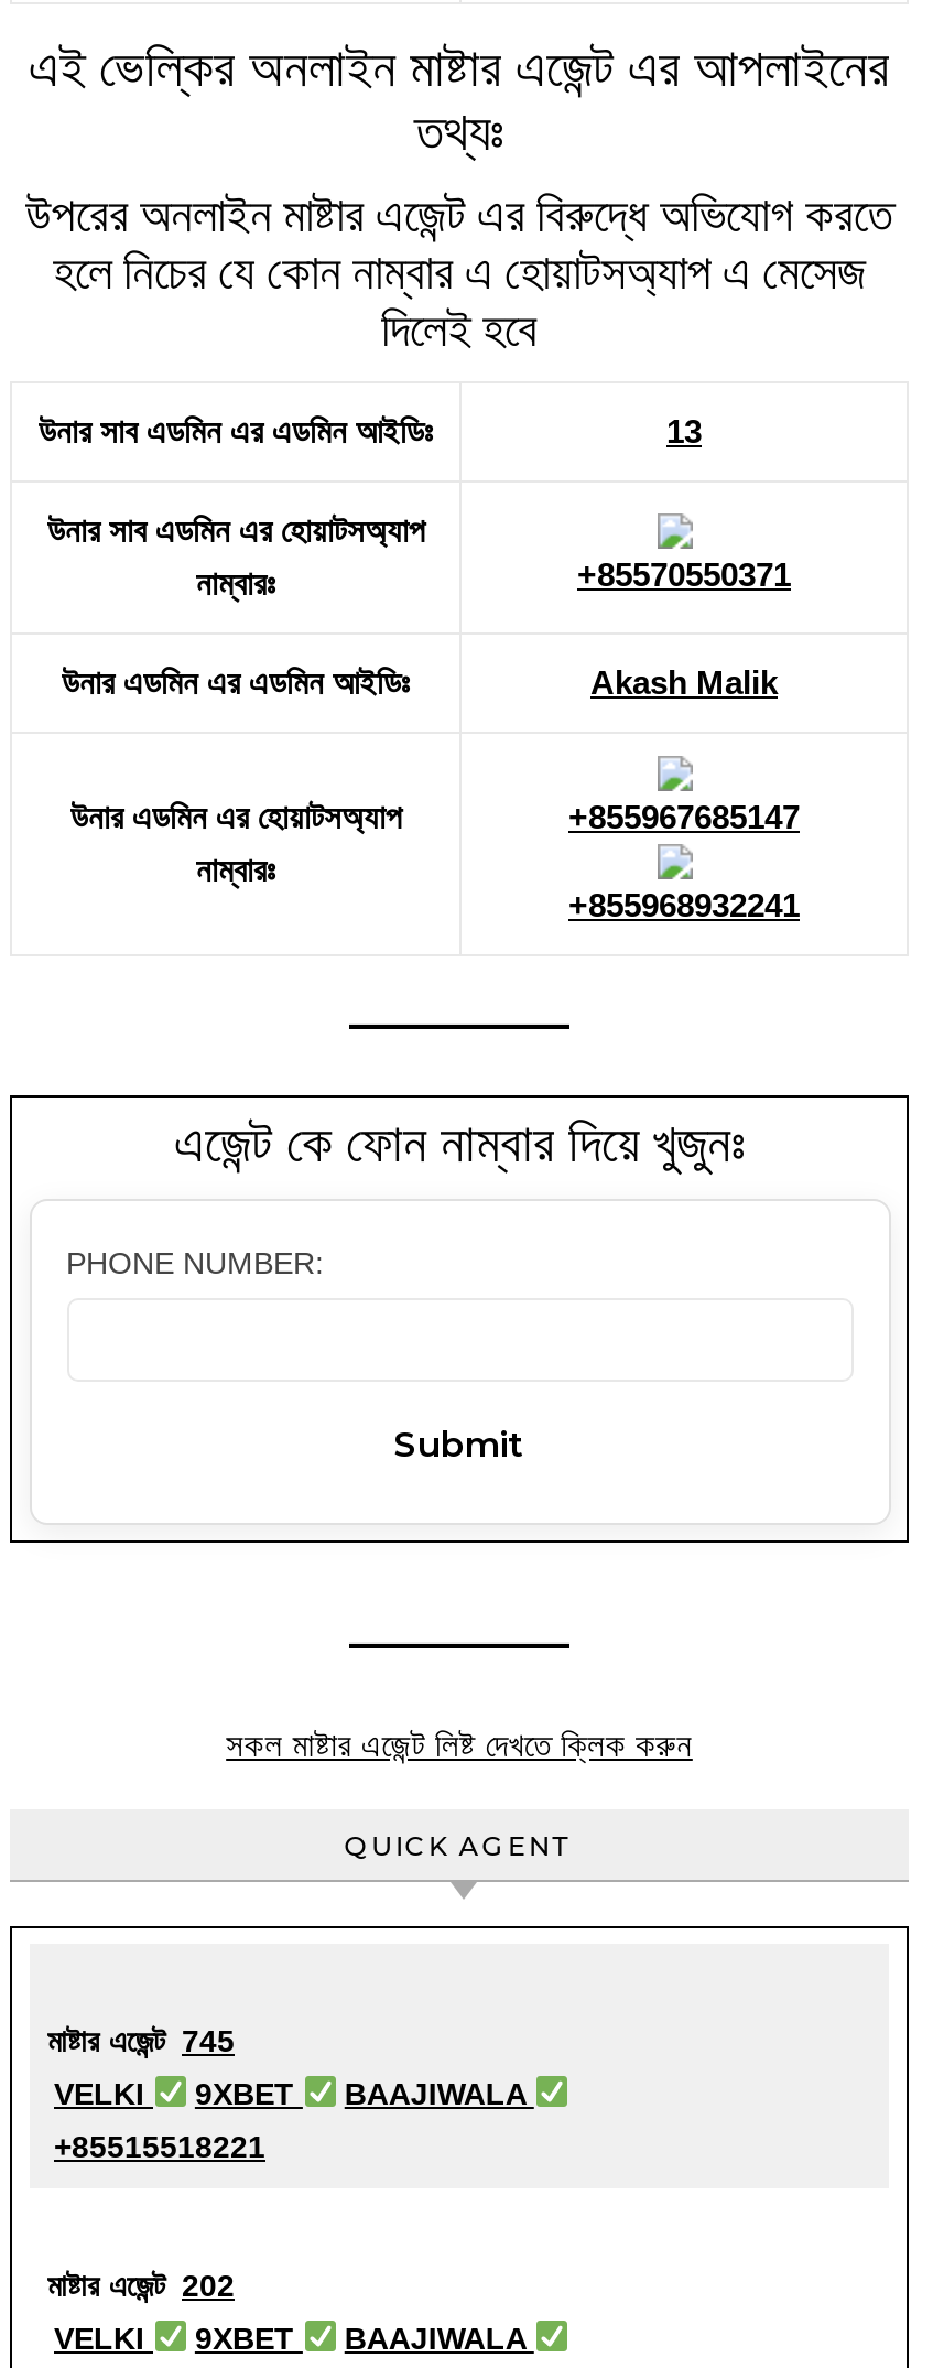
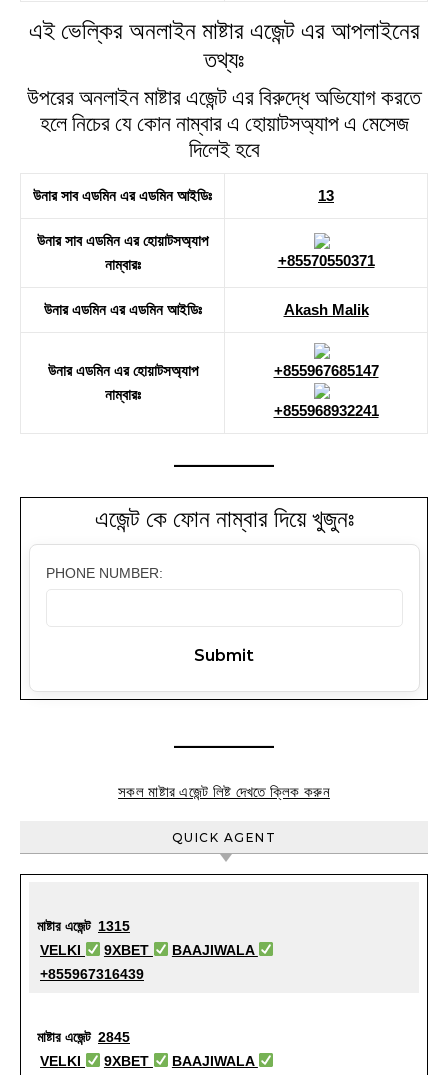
[47,2023,235,2058] মাষ্টার এজেন্ট 745 -> [37,918,130,934] মাষ্টার এজেন্ট 1315
[54,2129,265,2164] +85515518221 -> [40,966,144,982] +855967316439
[47,2268,235,2303] মাষ্টার এজেন্ট 202 -> [37,1029,130,1045] মাষ্টার এজেন্ট 2845

